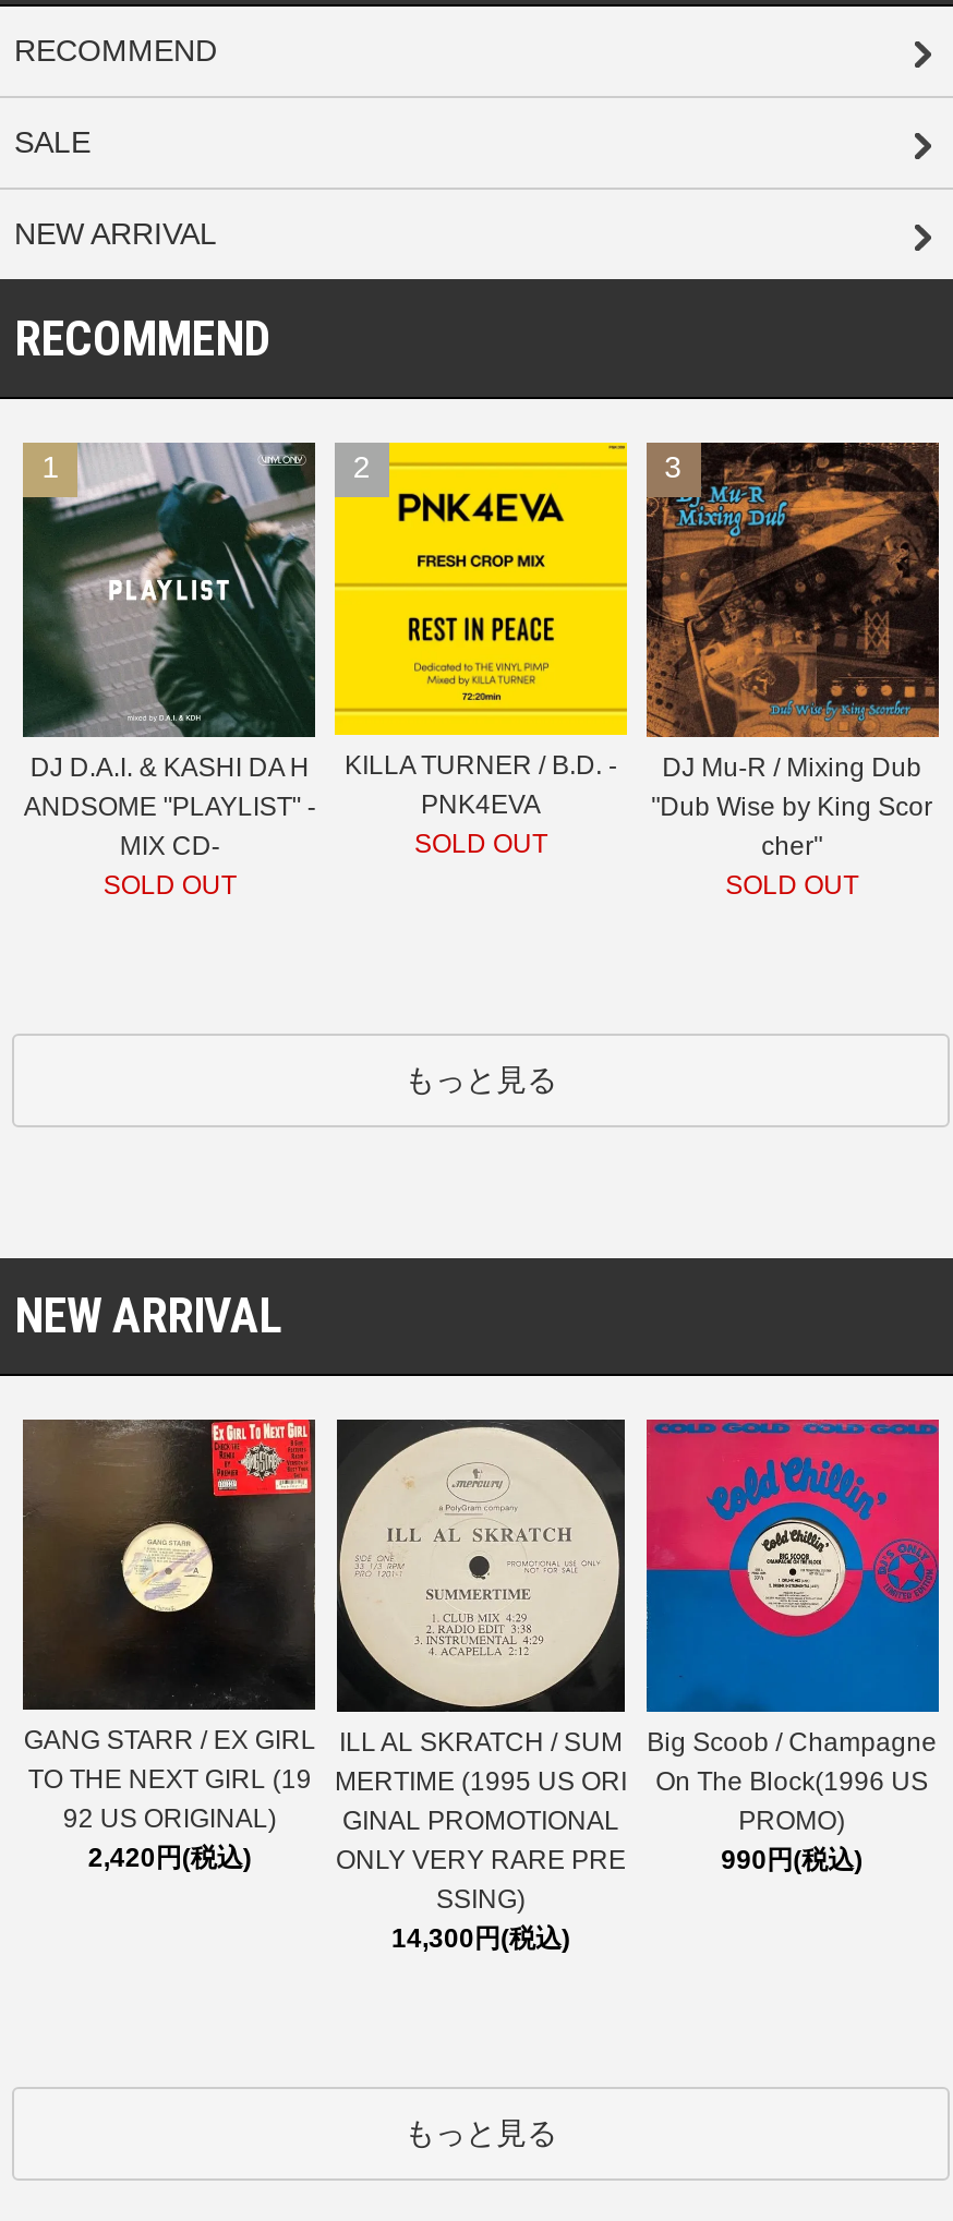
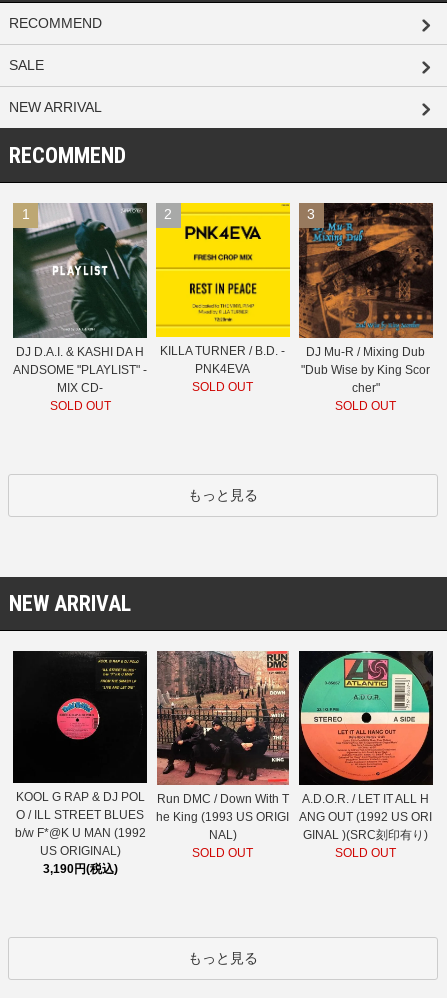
[23,1417,316,1873] [image] | GANG STARR / EX GIRL | TO THE NEXT GIRL (19 | 92 US ORIGINAL) | 2,420円(税込) -> [13,650,146,876] [image] | KOOL G RAP & DJ POL | O / ILL STREET BLUES | b/w F*@K U MAN (1992 | US ORIGINAL) | 3,190円(税込)
[335,1420,627,1954] [image] | ILL AL SKRATCH / SUM | MERTIME (1995 US ORI | GINAL PROMOTIONAL | ONLY VERY RARE PRE | SSING) | 14,300円(税込) -> [156,650,290,860] [image] | Run DMC / Down With T | he King (1993 US ORIGI | NAL) | SOLD OUT
[644,1417,941,1875] [image] | Big Scoob / Champagne | On The Block(1996 US | PROMO) | 990円(税込) -> [298,650,434,860] [image] | A.D.O.R. / LET IT ALL H | ANG OUT (1992 US ORI | GINAL )(SRC刻印有り) | SOLD OUT

